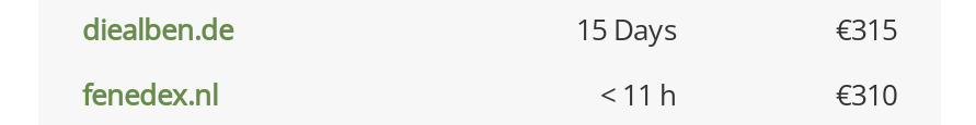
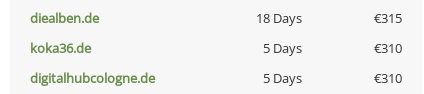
[576,10,677,49] 15 Days -> [255,9,301,27] 18 Days
[82,75,677,114] fenedex.nl | < 11 h -> [30,39,402,87] koka36.de | 5 Days | €310 | digitalhubcologne.de | 5 Days

